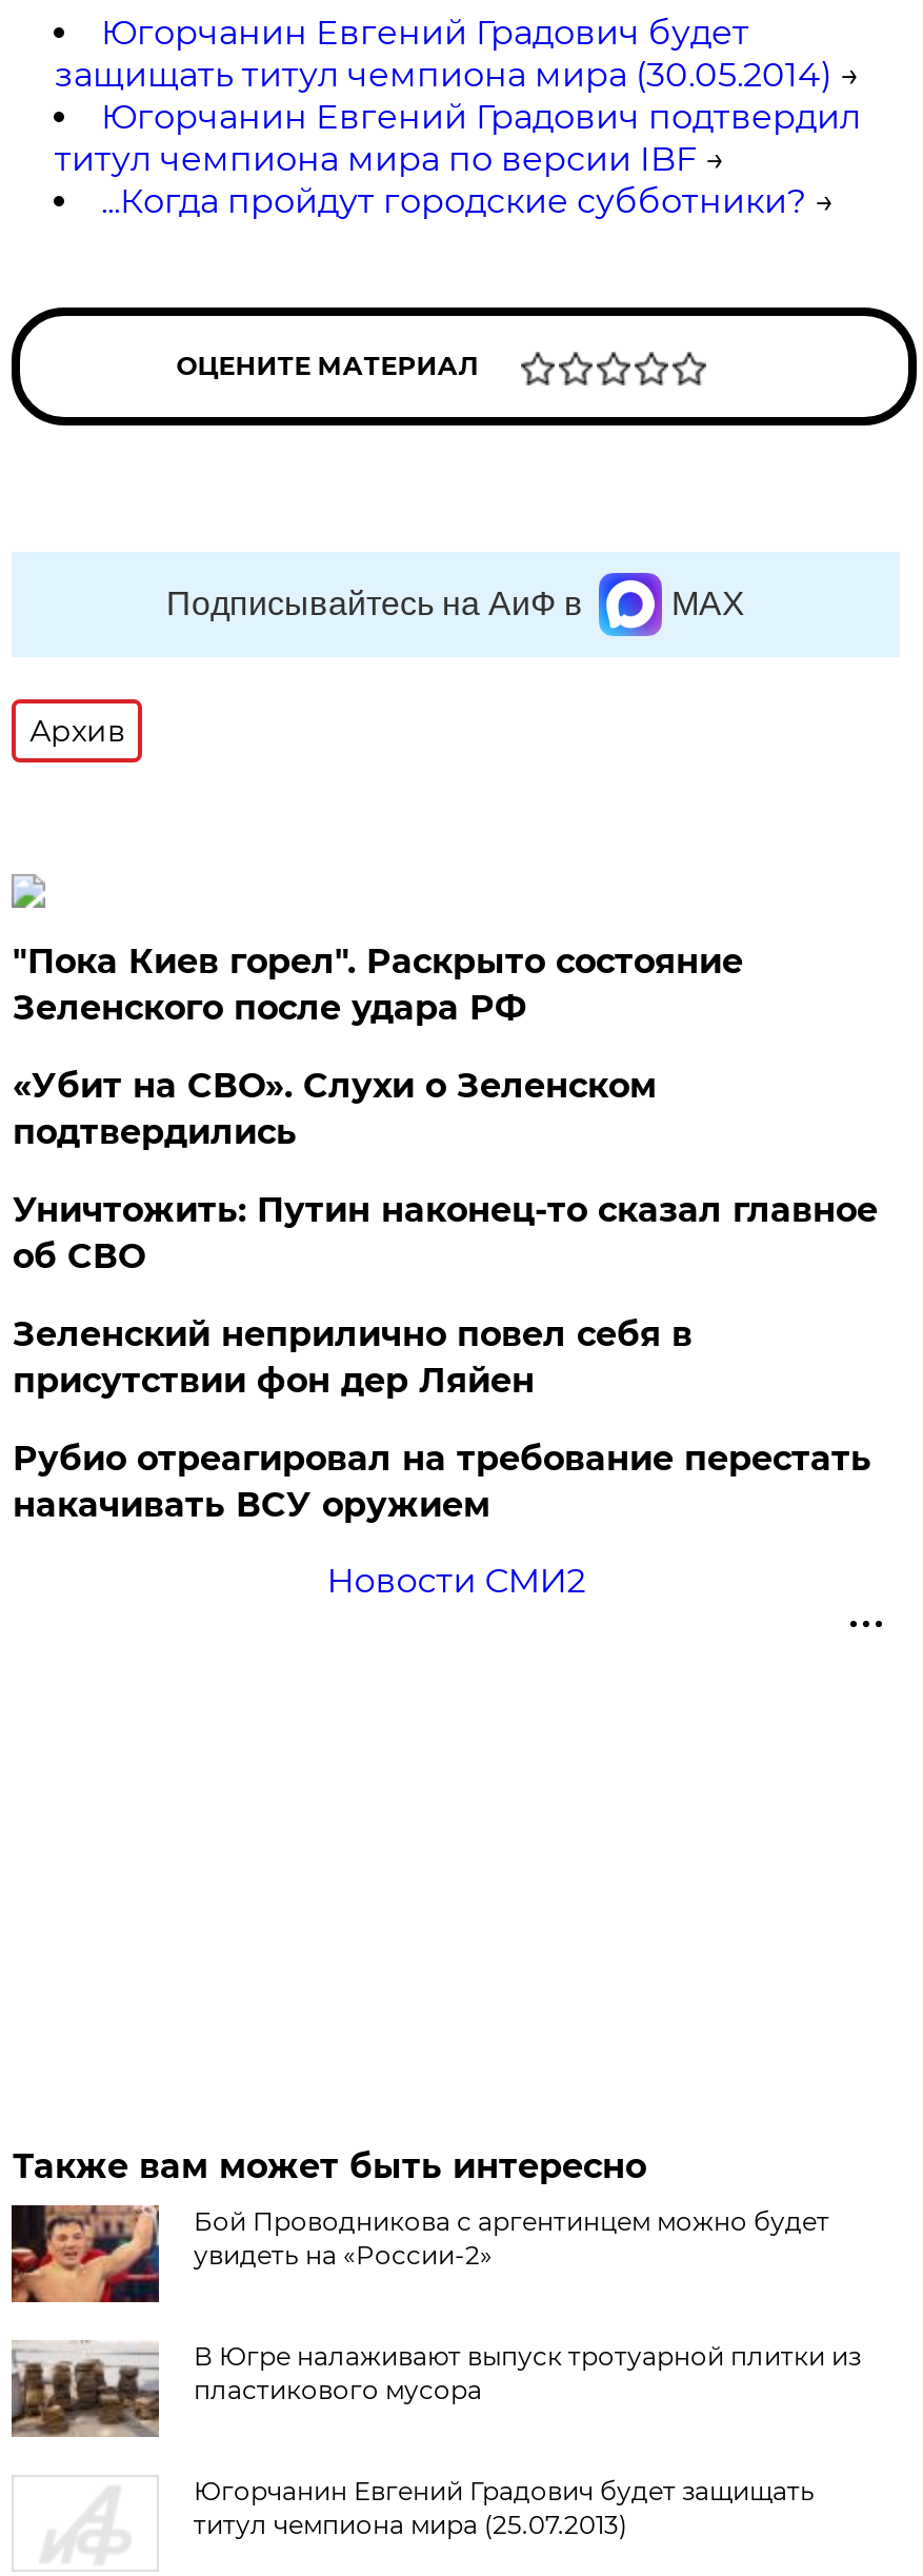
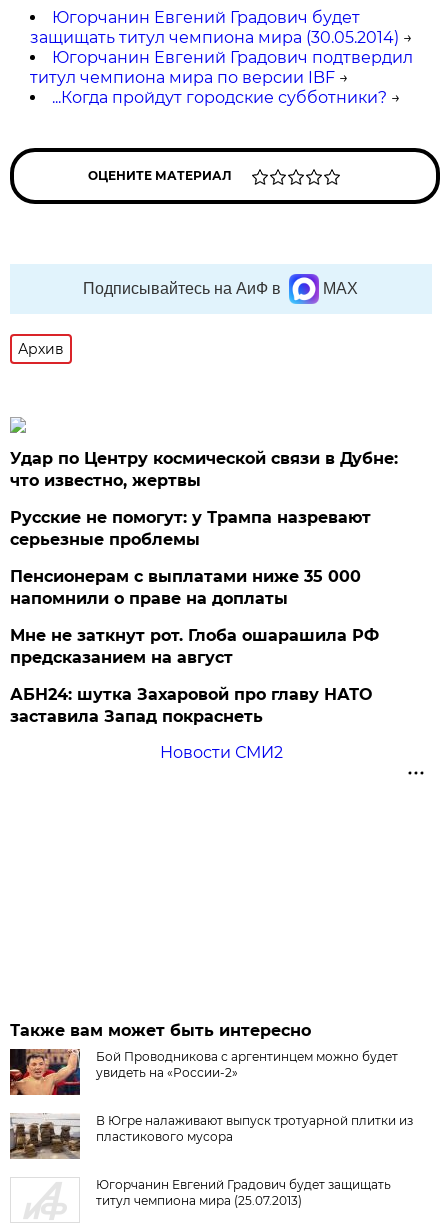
[12,942,743,1028] "Пока Киев горел". Раскрыто состояние | Зеленского после удара РФ -> [10,449,398,490] Удар по Центру космической связи в Дубне: | что известно, жертвы
[12,1066,657,1152] «Убит на СВО». Слухи о Зеленском | подтвердились -> [10,508,371,549] Русские не помогут: у Трампа назревают | серьезные проблемы
[12,1190,878,1276] Уничтожить: Путин наконец-то сказал главное | об СВО -> [10,567,361,608] Пенсионерам с выплатами ниже 35 000 | напомнили о праве на доплаты
[12,1314,692,1401] Зеленский неприлично повел cебя в | присутствии фон дер Ляйен -> [10,626,379,667] Мне не заткнут рот. Глоба ошарашила РФ | предсказанием на август
[12,1439,871,1525] Рубио отреагировал на требование перестать | накачивать ВСУ оружием -> [10,685,372,726] АБН24: шутка Захаровой про главу НАТО | заставила Запад покраснеть

